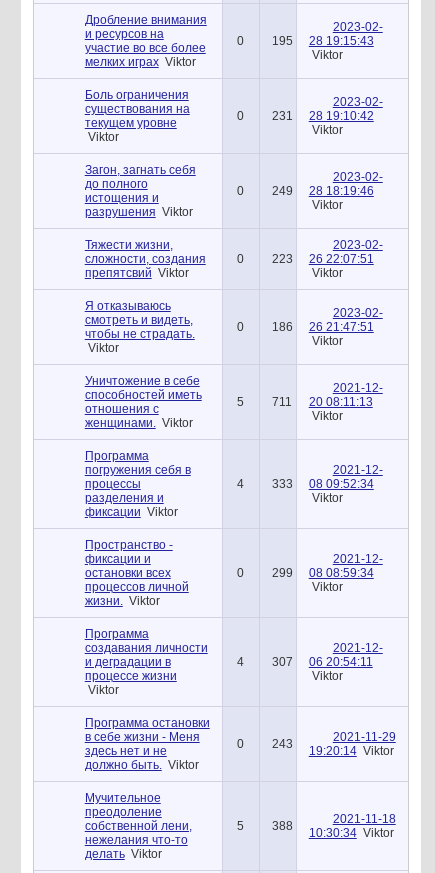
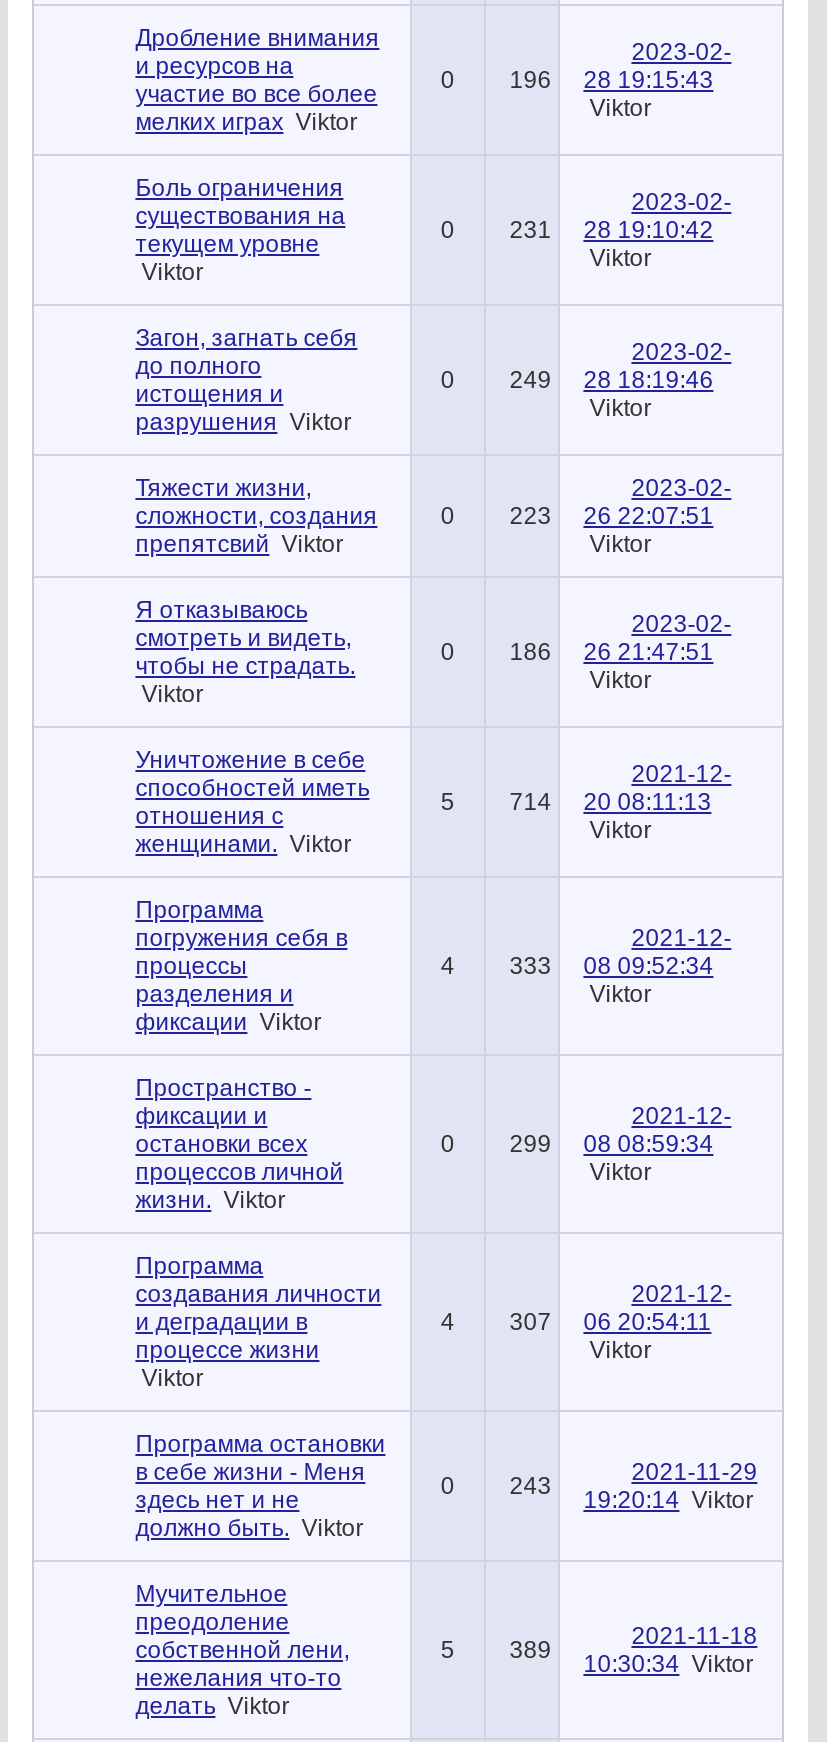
[237,34,374,48] 0 195 28 19:15:43 -> [441,65,713,93] 0 196 28 19:15:43
[237,395,373,409] 5 711 20 08:11:13 -> [441,787,711,815] 5 714 20 08:11:13
[237,819,394,840] 5 388 10:30:34 Viktor -> [441,1635,753,1677] 5 389 10:30:34 Viktor

